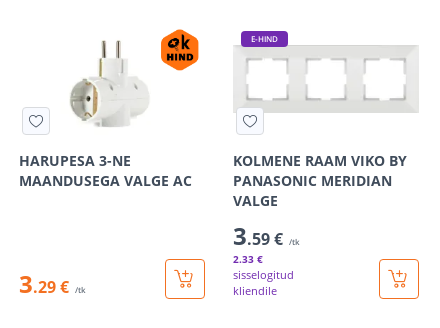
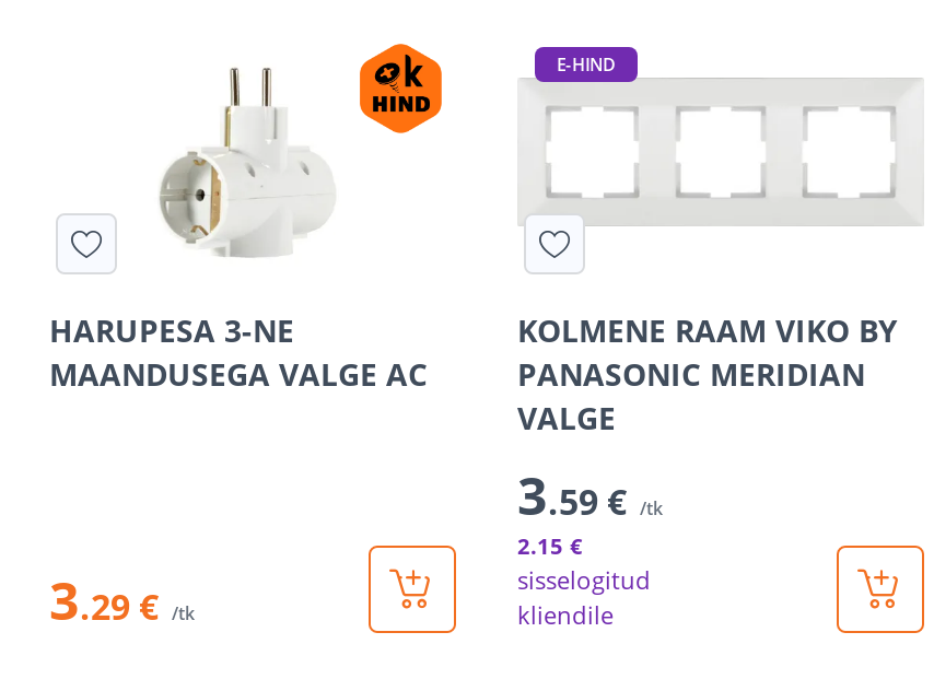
[233,252,263,266] 2.33 € -> [517,530,583,561] 2.15 €

